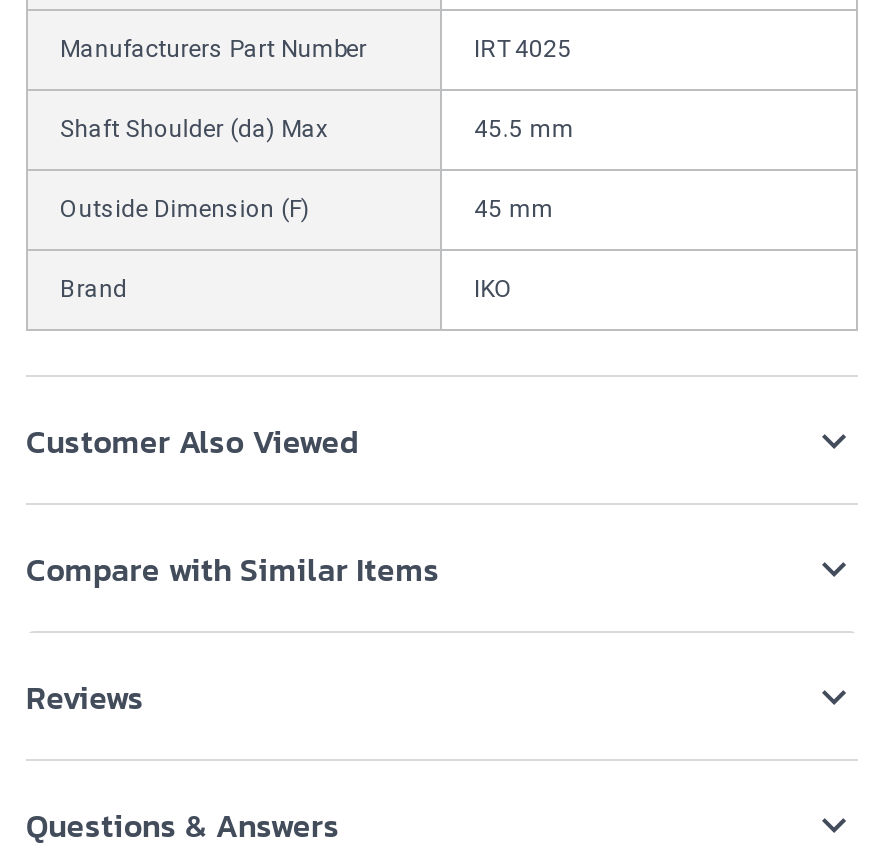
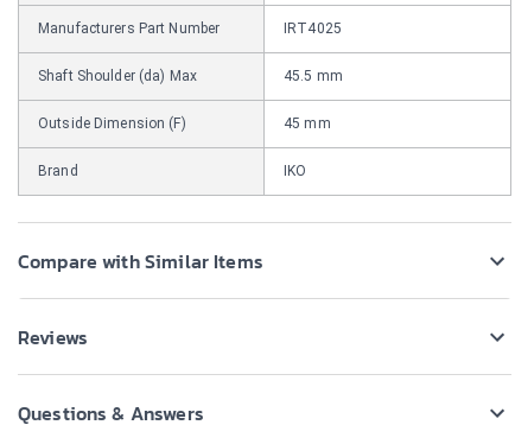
[26,416,358,464] Customer Also Viewed -> none

